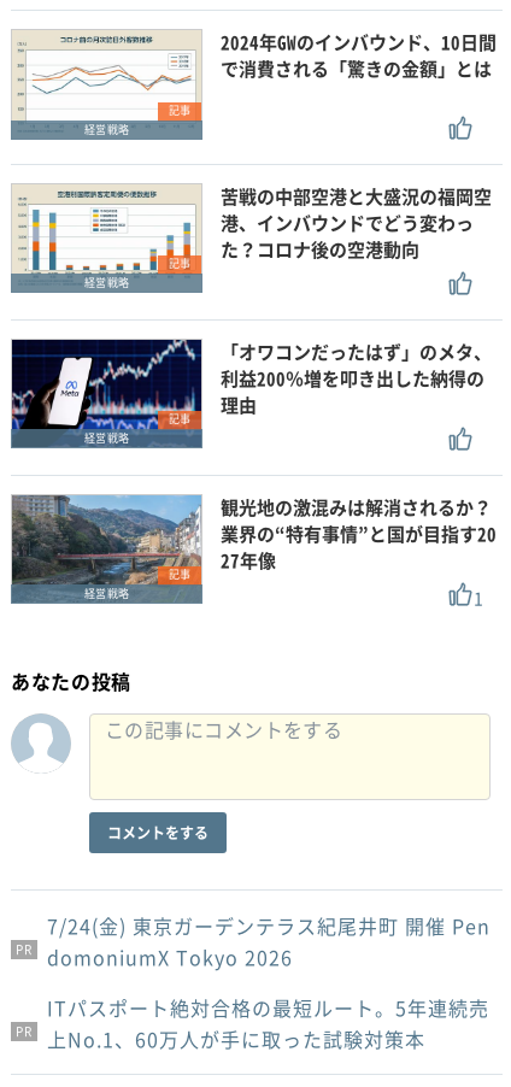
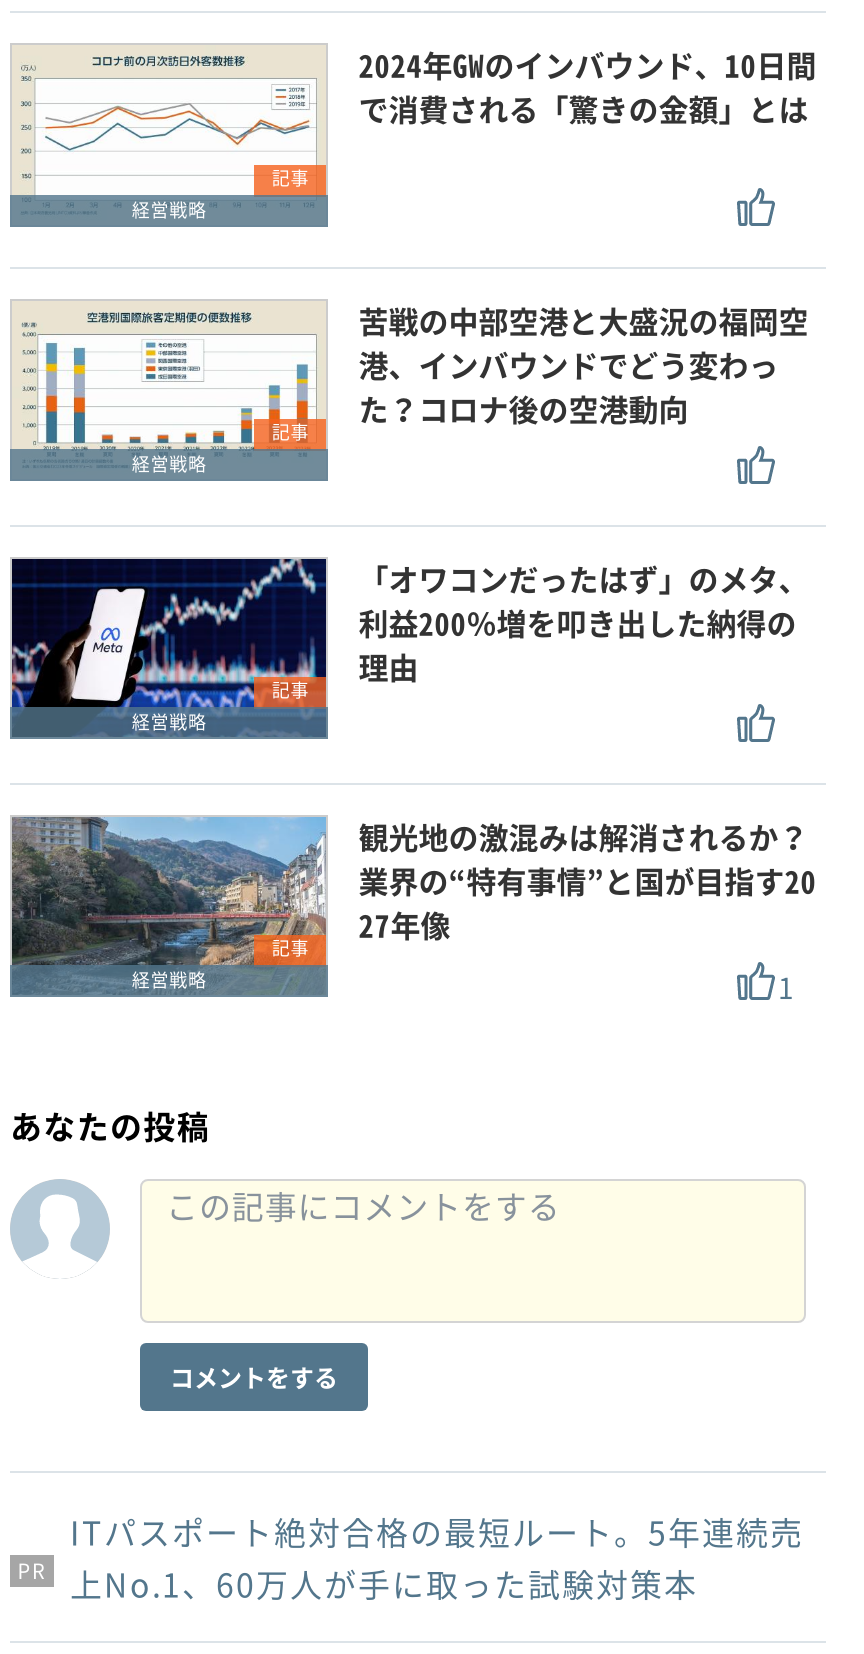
[47,911,491,971] 7/24(金) 東京ガーデンテラス紀尾井町 開催 Pen | domoniumX Tokyo 2026 -> none

